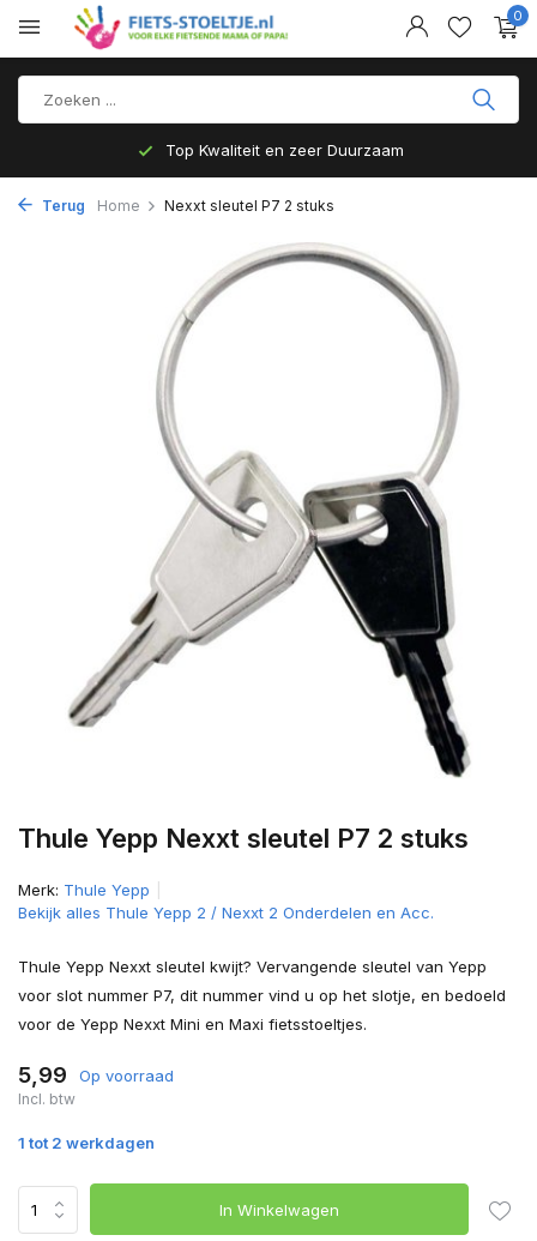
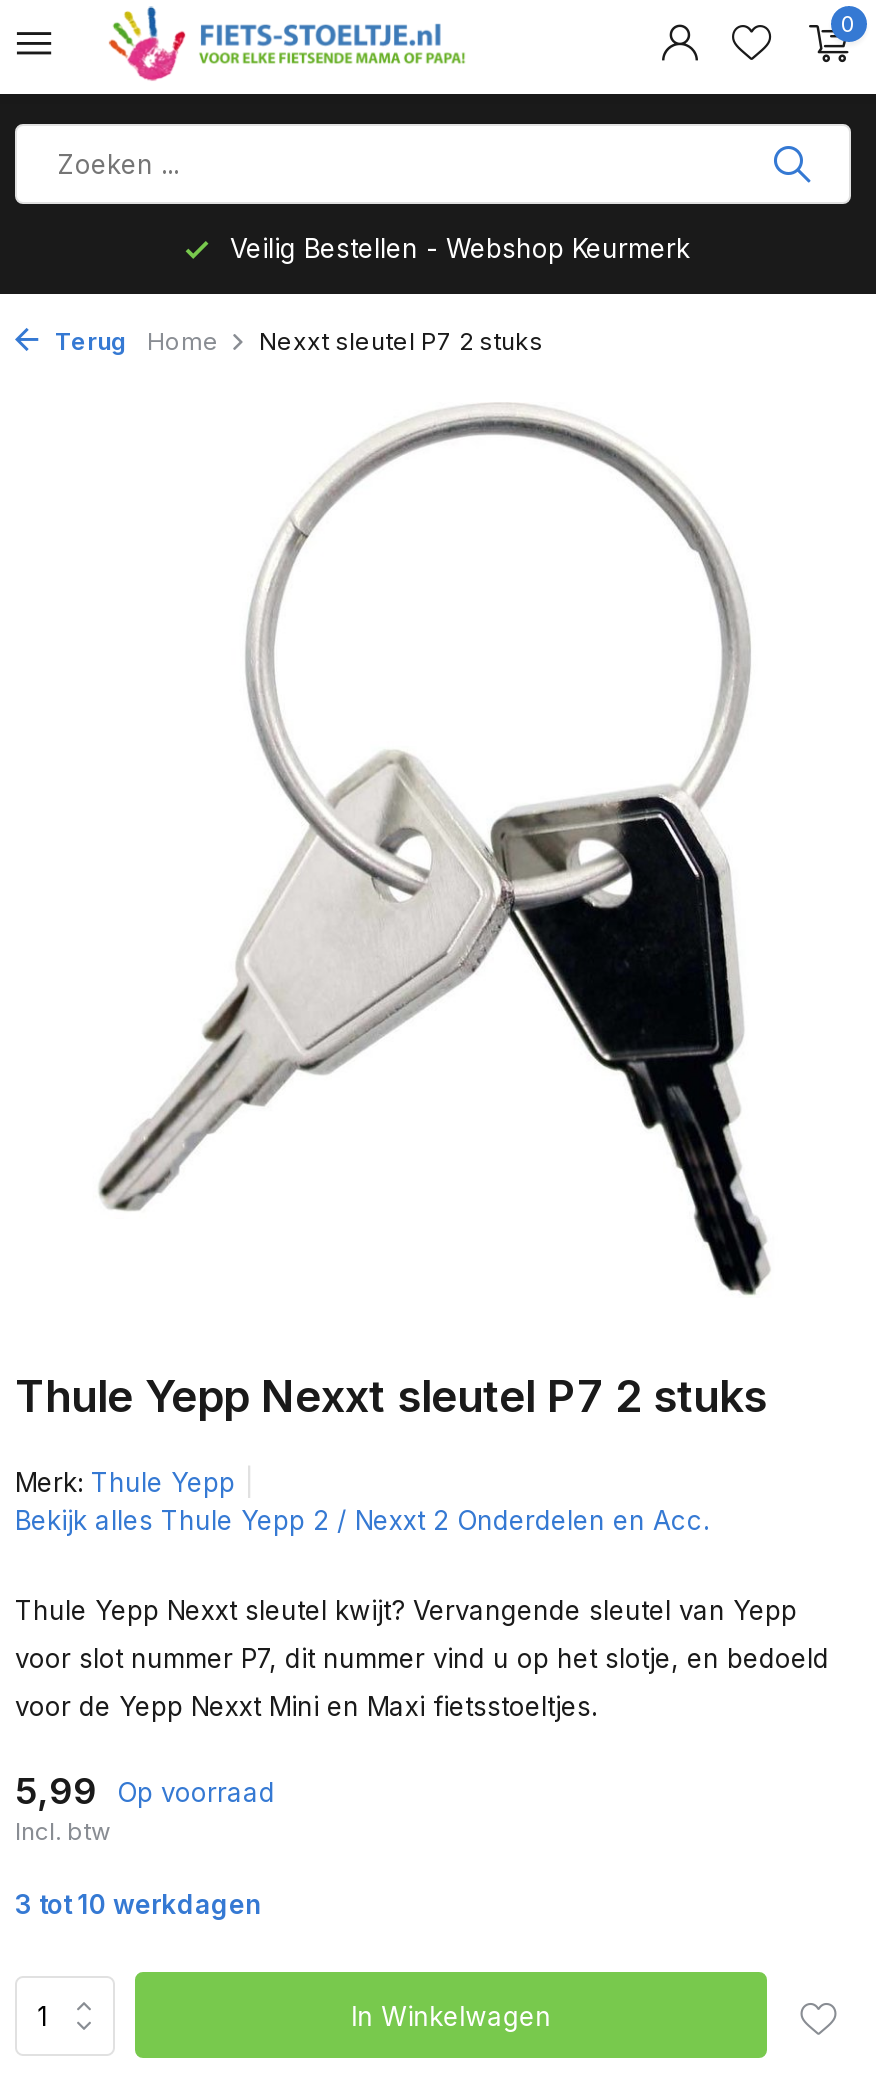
[161,140,404,159] Top Kwaliteit en zeer Duurzaam -> [222,232,690,264] Veilig Bestellen - Webshop Keurmerk
[18,1133,155,1152] 1 tot 2 werkdagen -> [15,1888,261,1920] 3 tot 10 werkdagen

